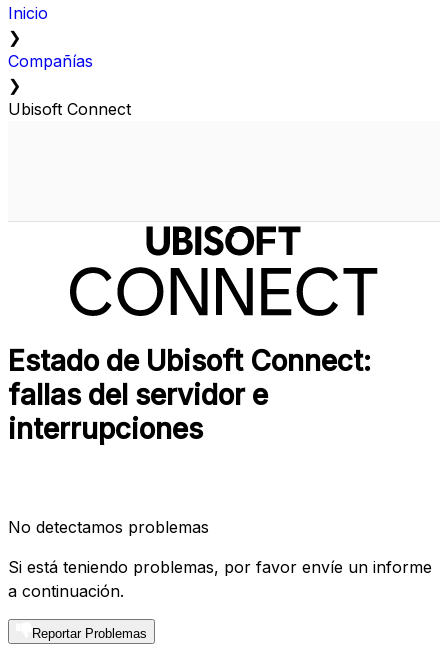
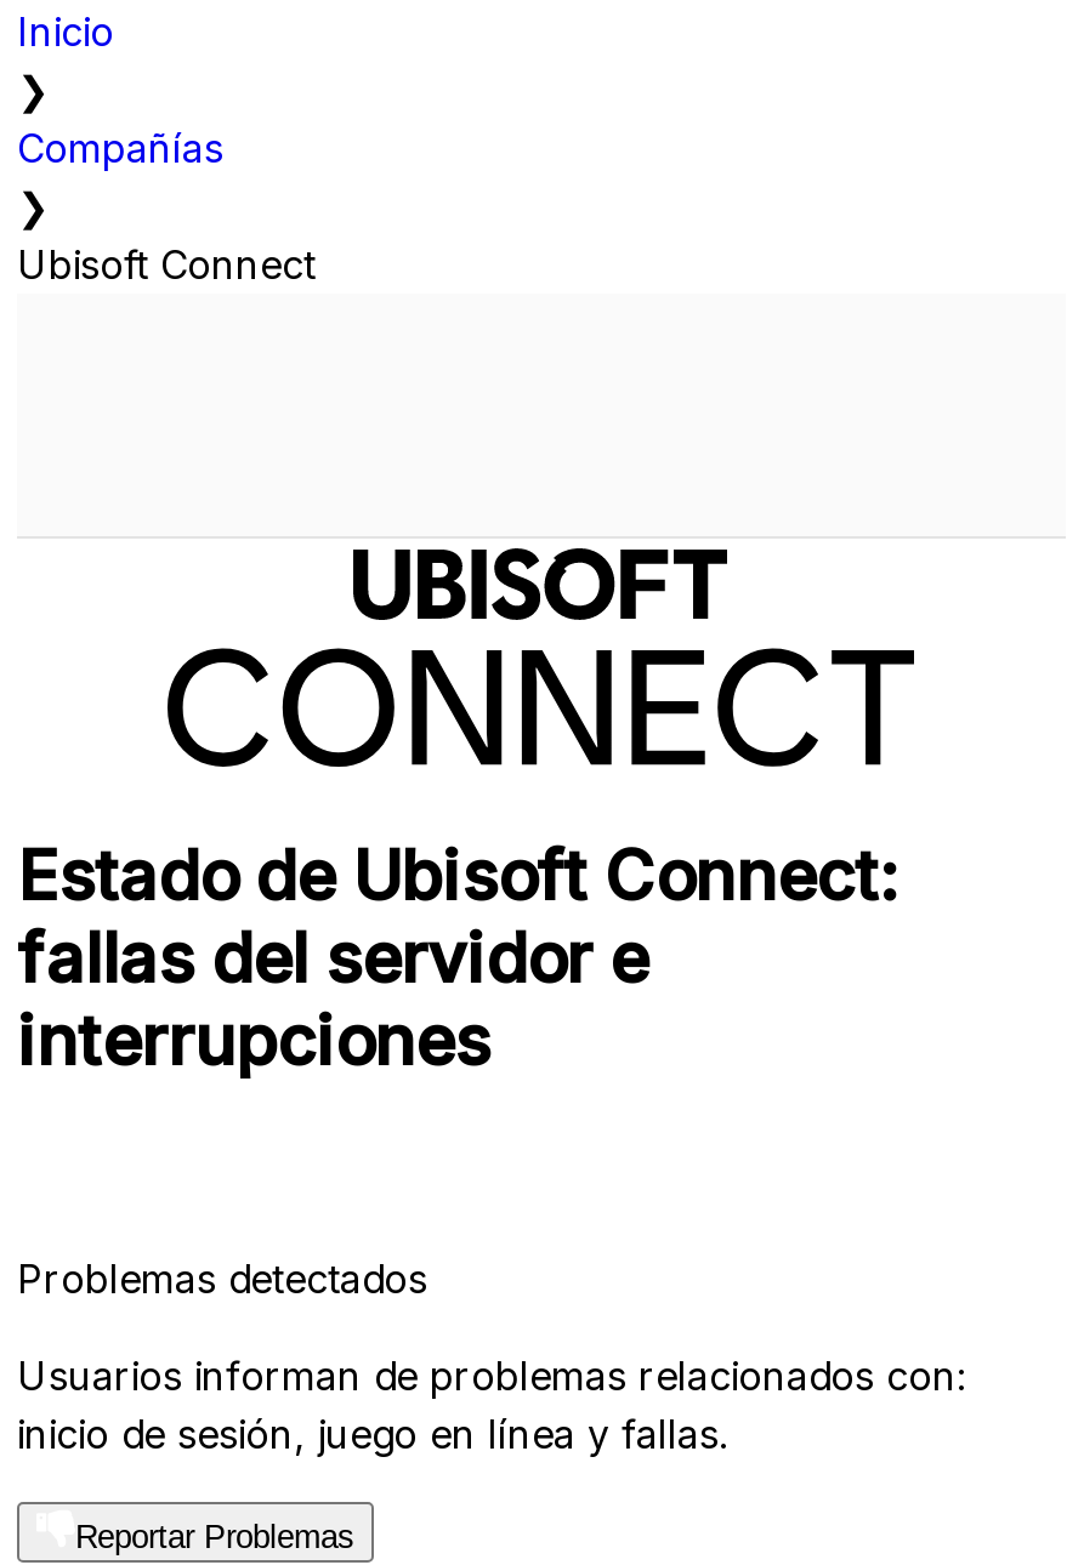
[8,517,209,537] No detectamos problemas -> [17,1255,427,1304] Problemas detectados
[8,557,432,601] Si está teniendo problemas, por favor envíe un informe | a continuación. -> [17,1352,966,1459] Usuarios informan de problemas relacionados con: | inicio de sesión, juego en línea y fallas.

